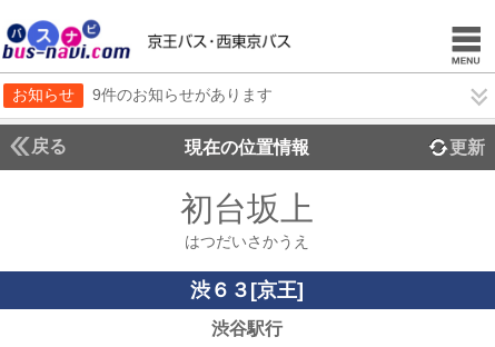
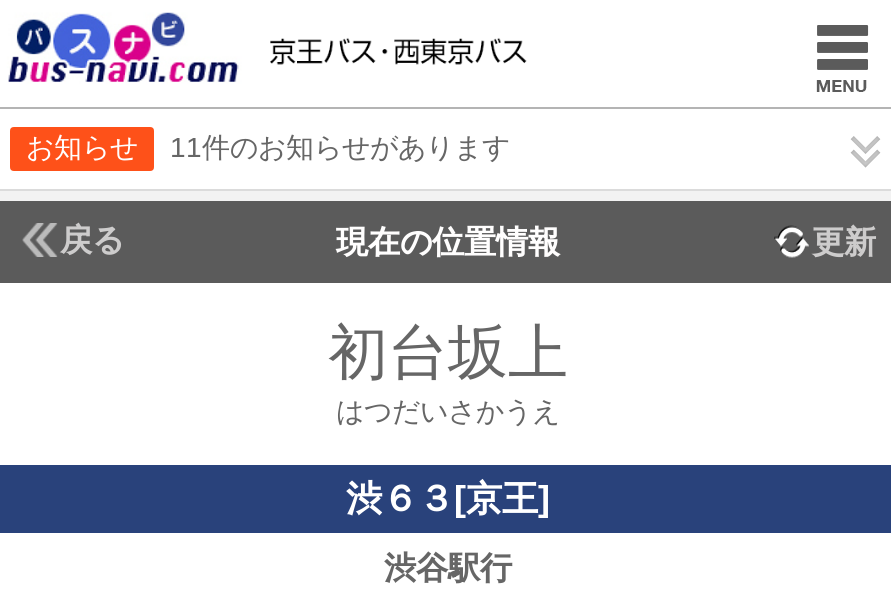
[92,86,273,103] 9件のお知らせがあります -> [170,131,510,163] 11件のお知らせがあります

